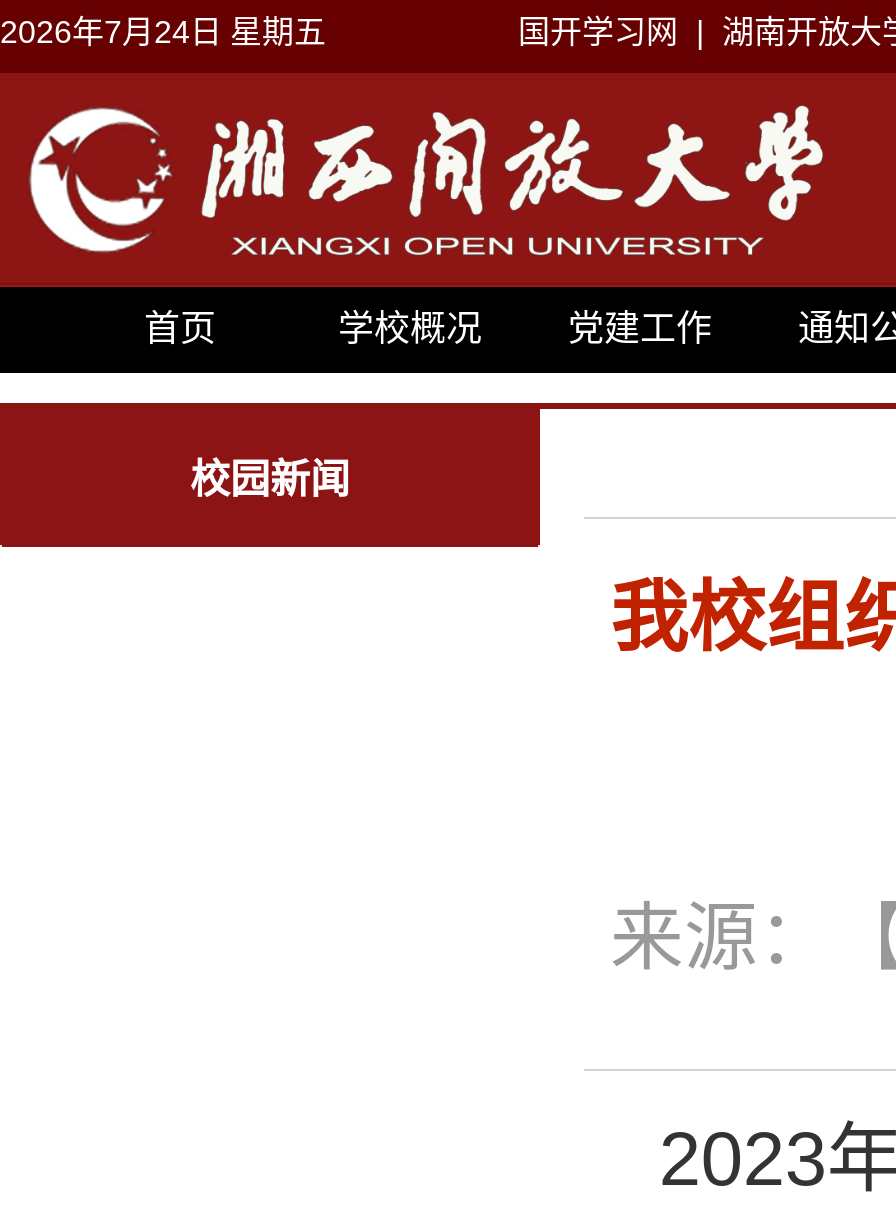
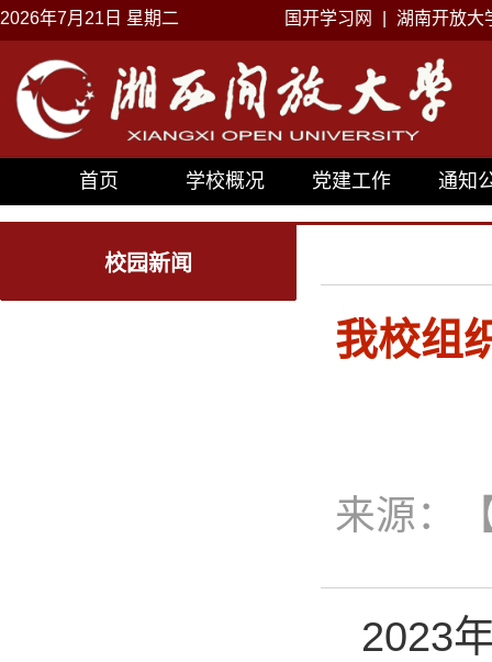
[0,15,326,49] 2026年7月24日 星期五 -> [0,9,179,27] 2026年7月21日 星期二

